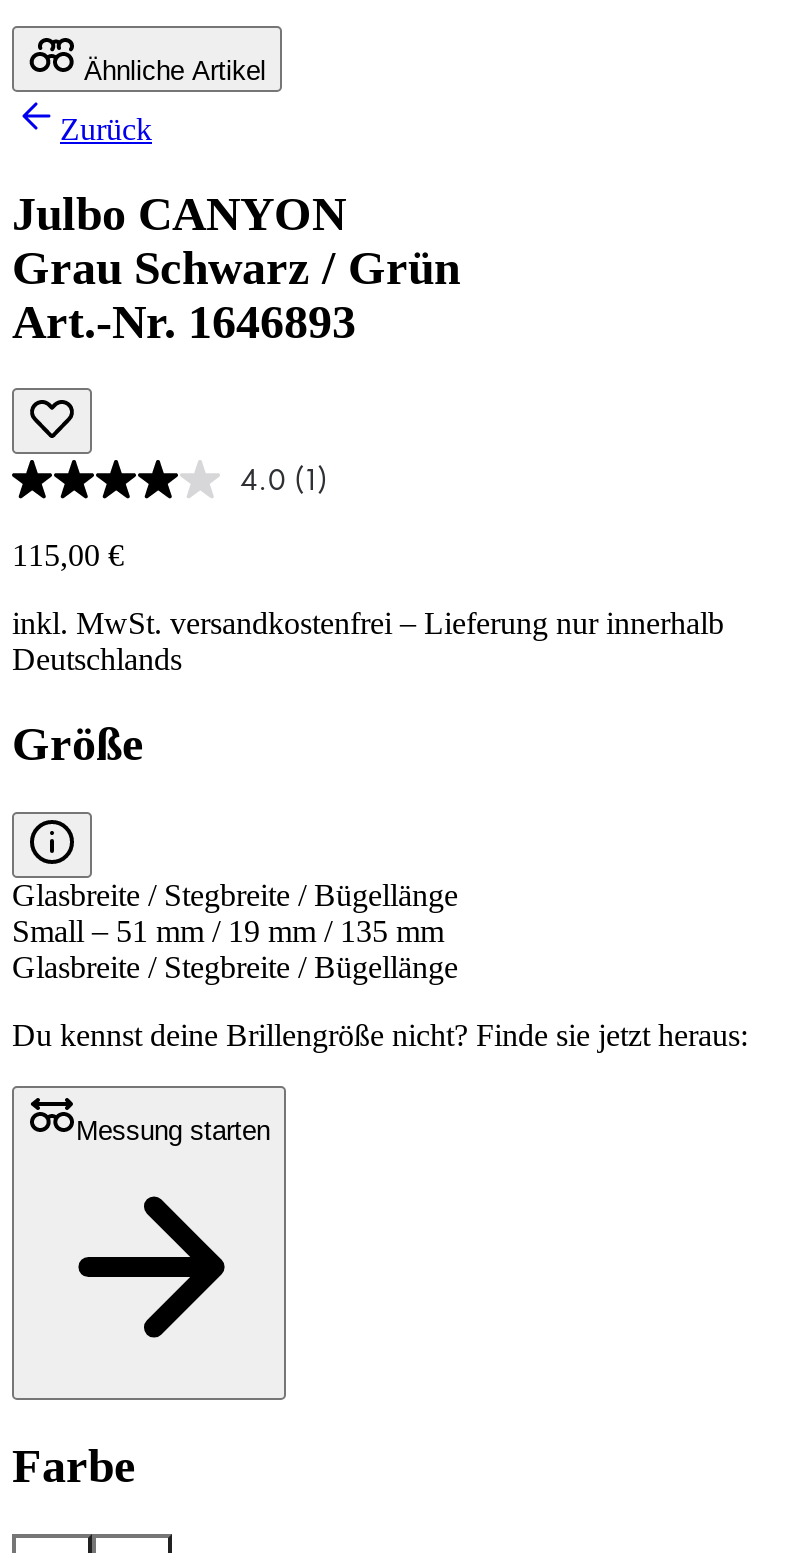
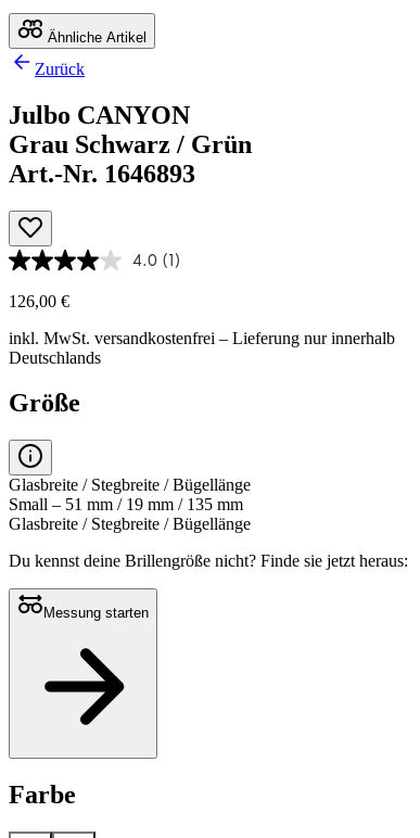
[12,539,124,573] 115,00 € -> [9,291,69,310] 126,00 €

